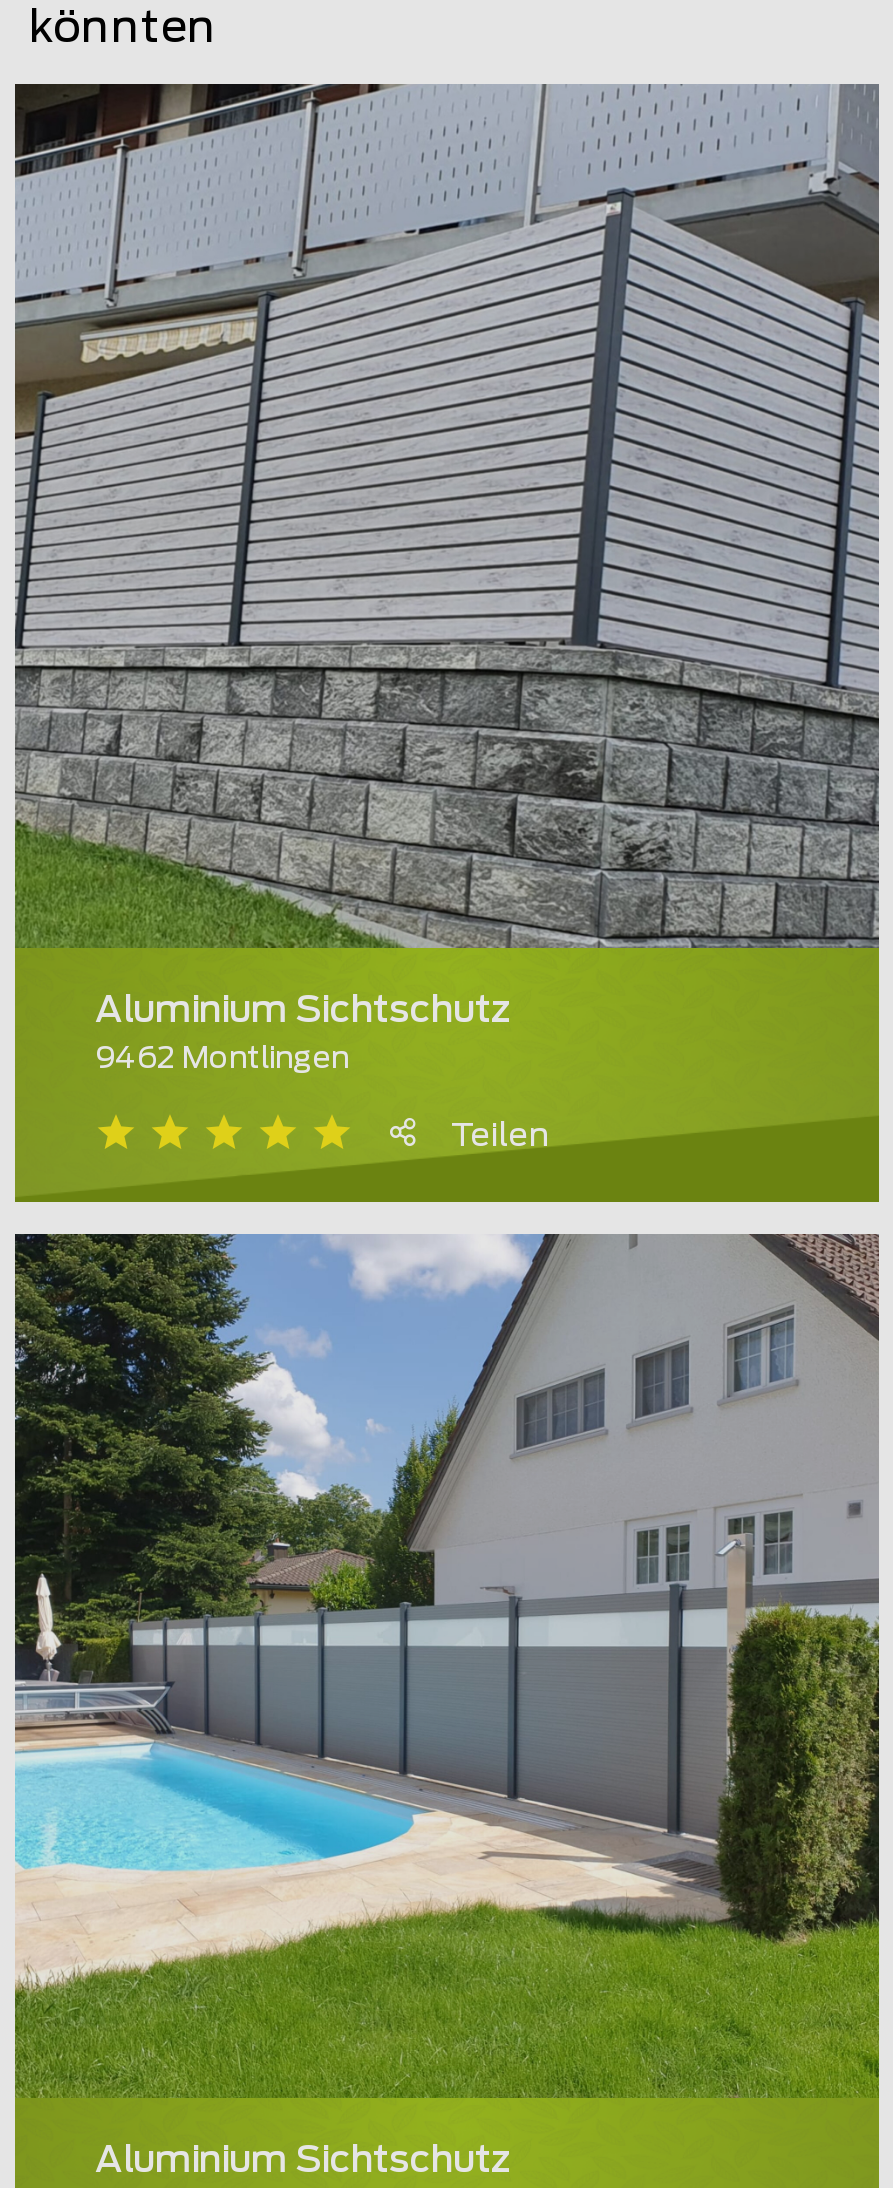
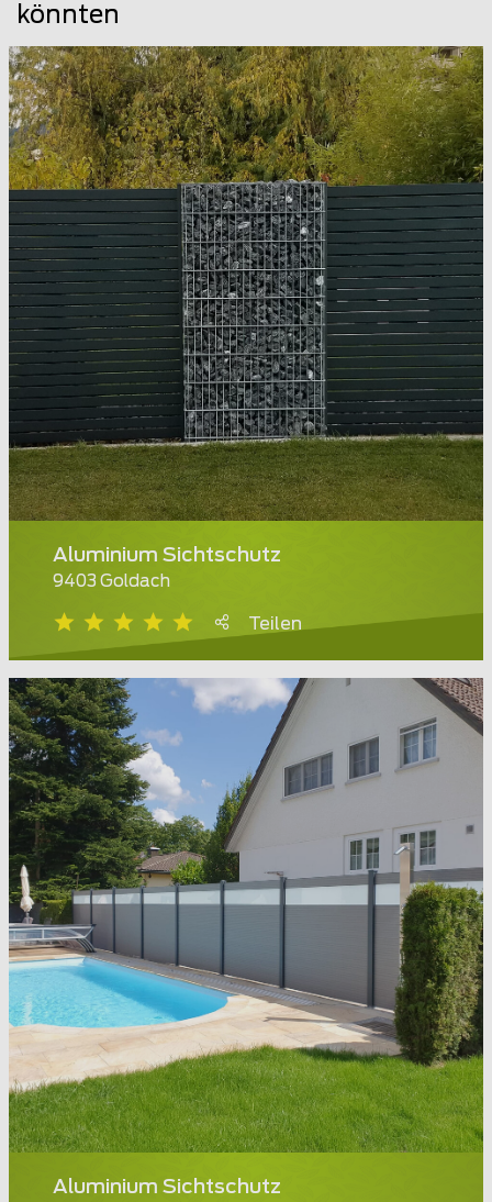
[13,82,881,950] [image] -> [8,45,484,522] [image]
[95,1045,349,1075] 9462 Montlingen -> [53,574,170,590] 9403 Goldach

